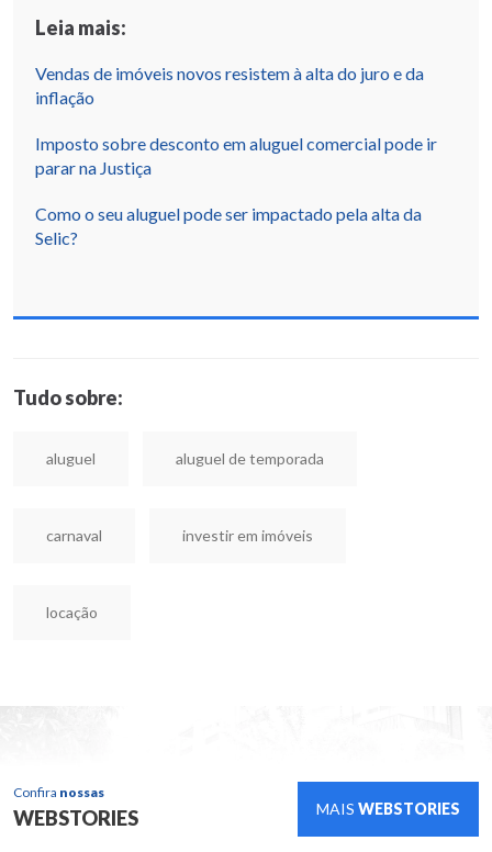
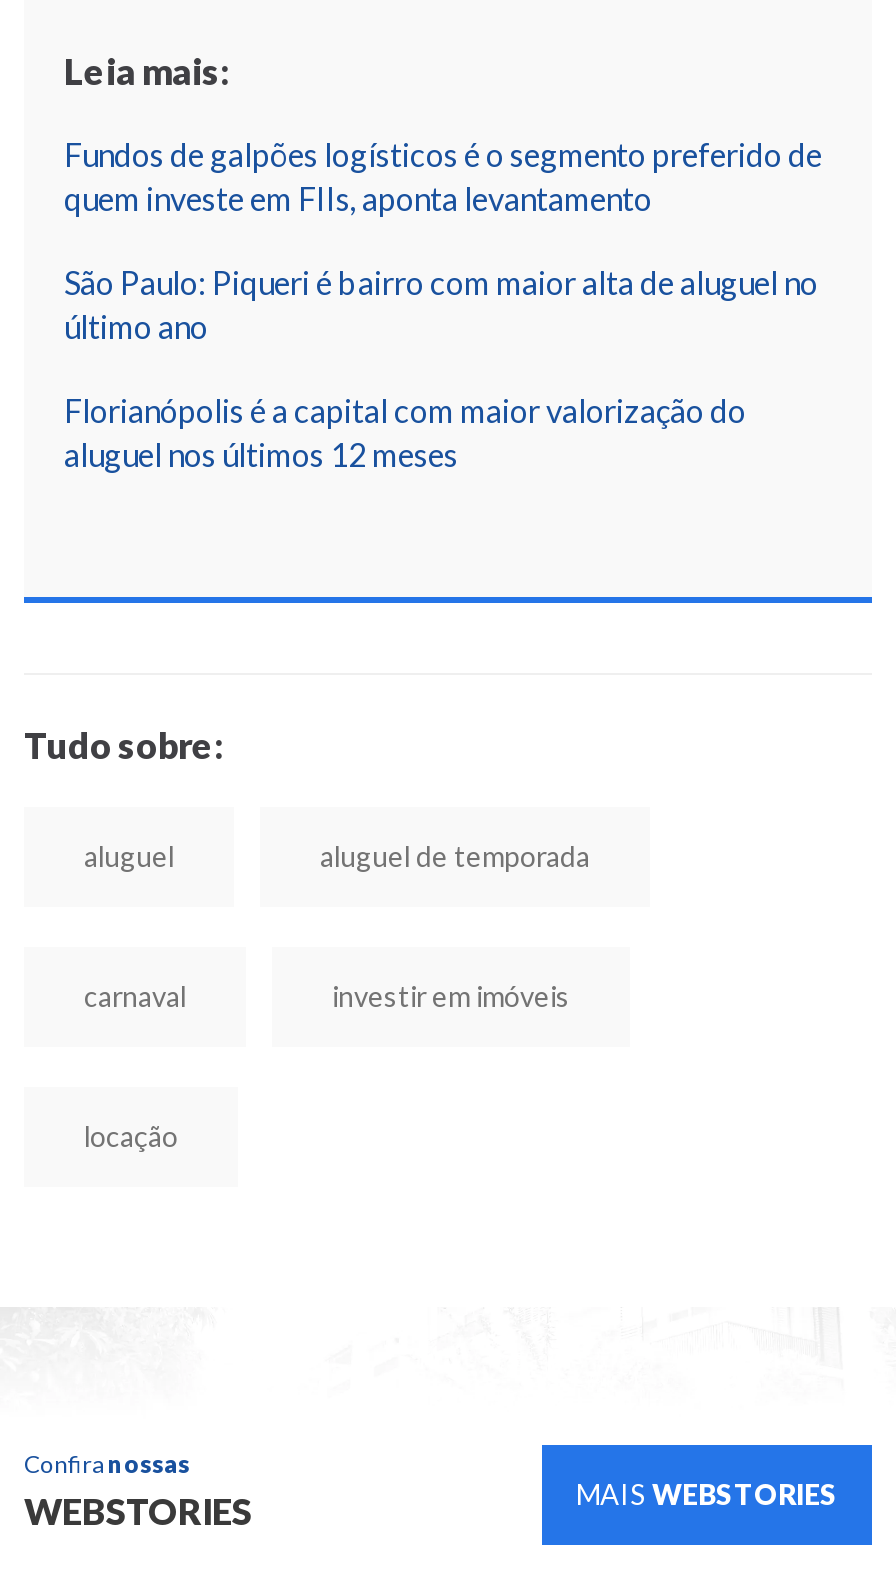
[35,62,424,107] Vendas de imóveis novos resistem à alta do juro e da | inflação -> [64,134,822,216] Fundos de galpões logísticos é o segmento preferido de | quem investe em FIIs, aponta levantamento
[35,133,437,178] Imposto sobre desconto em aluguel comercial pode ir | parar na Justiça -> [64,262,818,344] São Paulo: Piqueri é bairro com maior alta de aluguel no | último ano
[35,203,422,248] Como o seu aluguel pode ser impactado pela alta da | Selic? -> [64,390,746,472] Florianópolis é a capital com maior valorização do | aluguel nos últimos 12 meses

